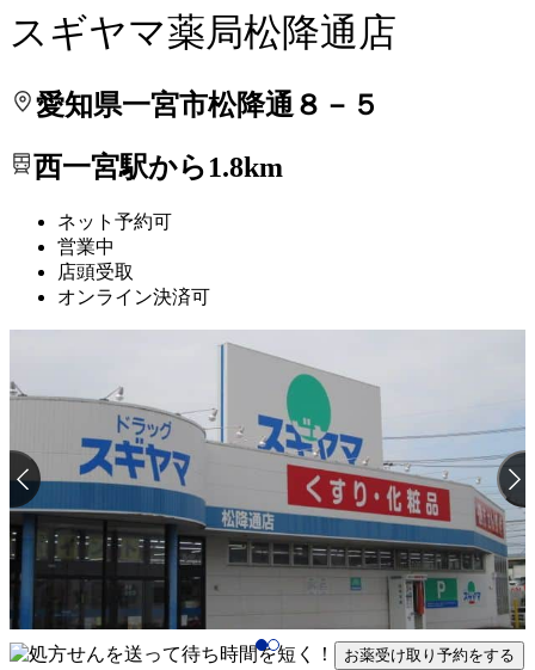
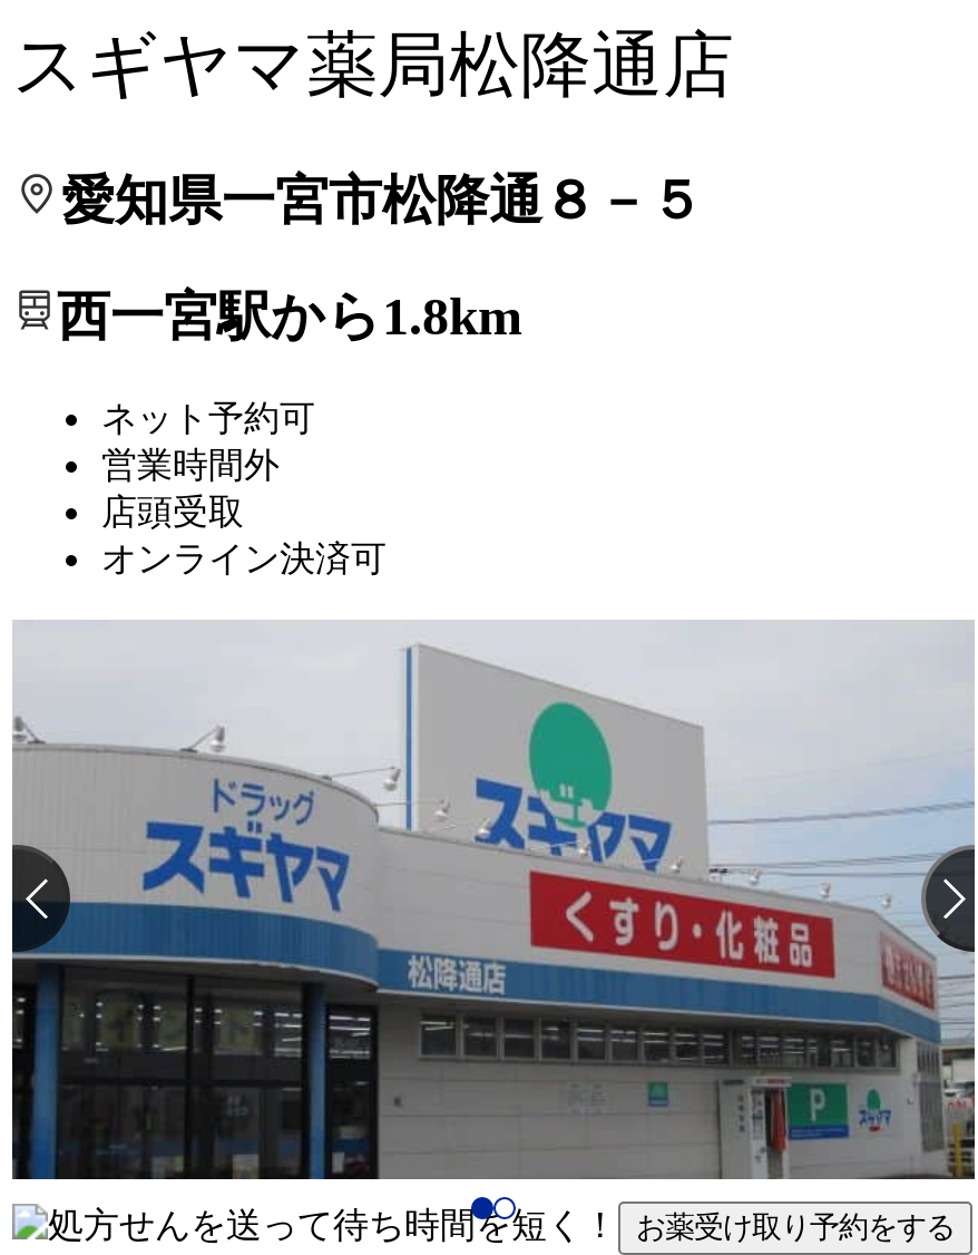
[57,236,115,256] 営業中 -> [101,445,280,483] 営業時間外

